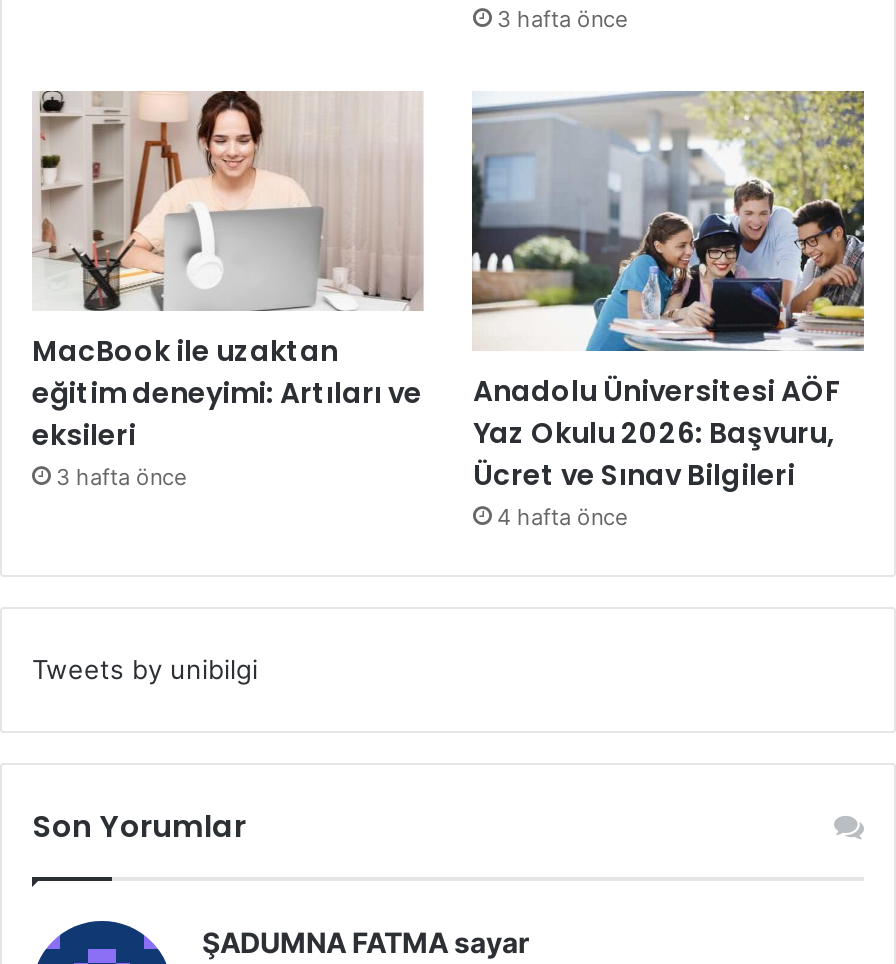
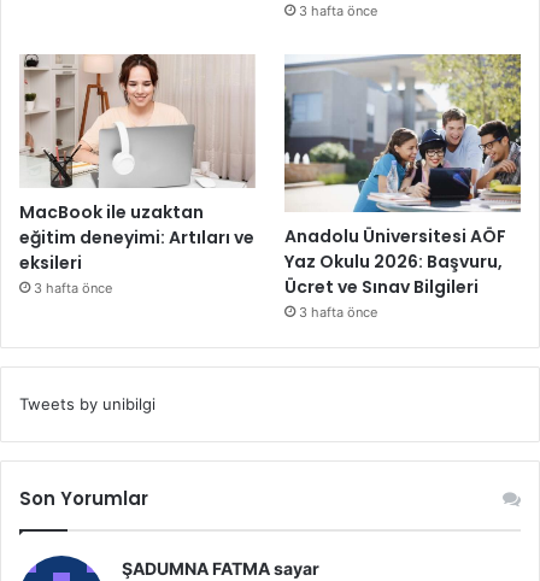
[497,503,627,531] 4 hafta önce -> [300,303,378,320] 3 hafta önce

